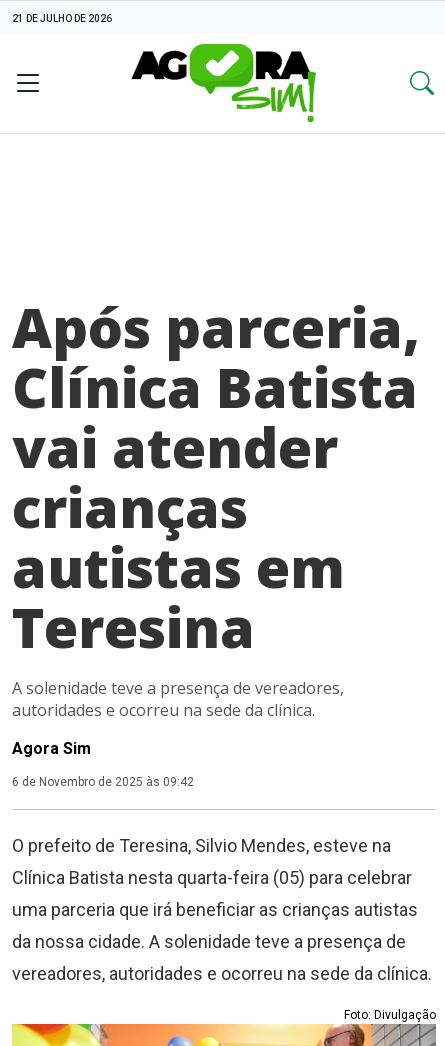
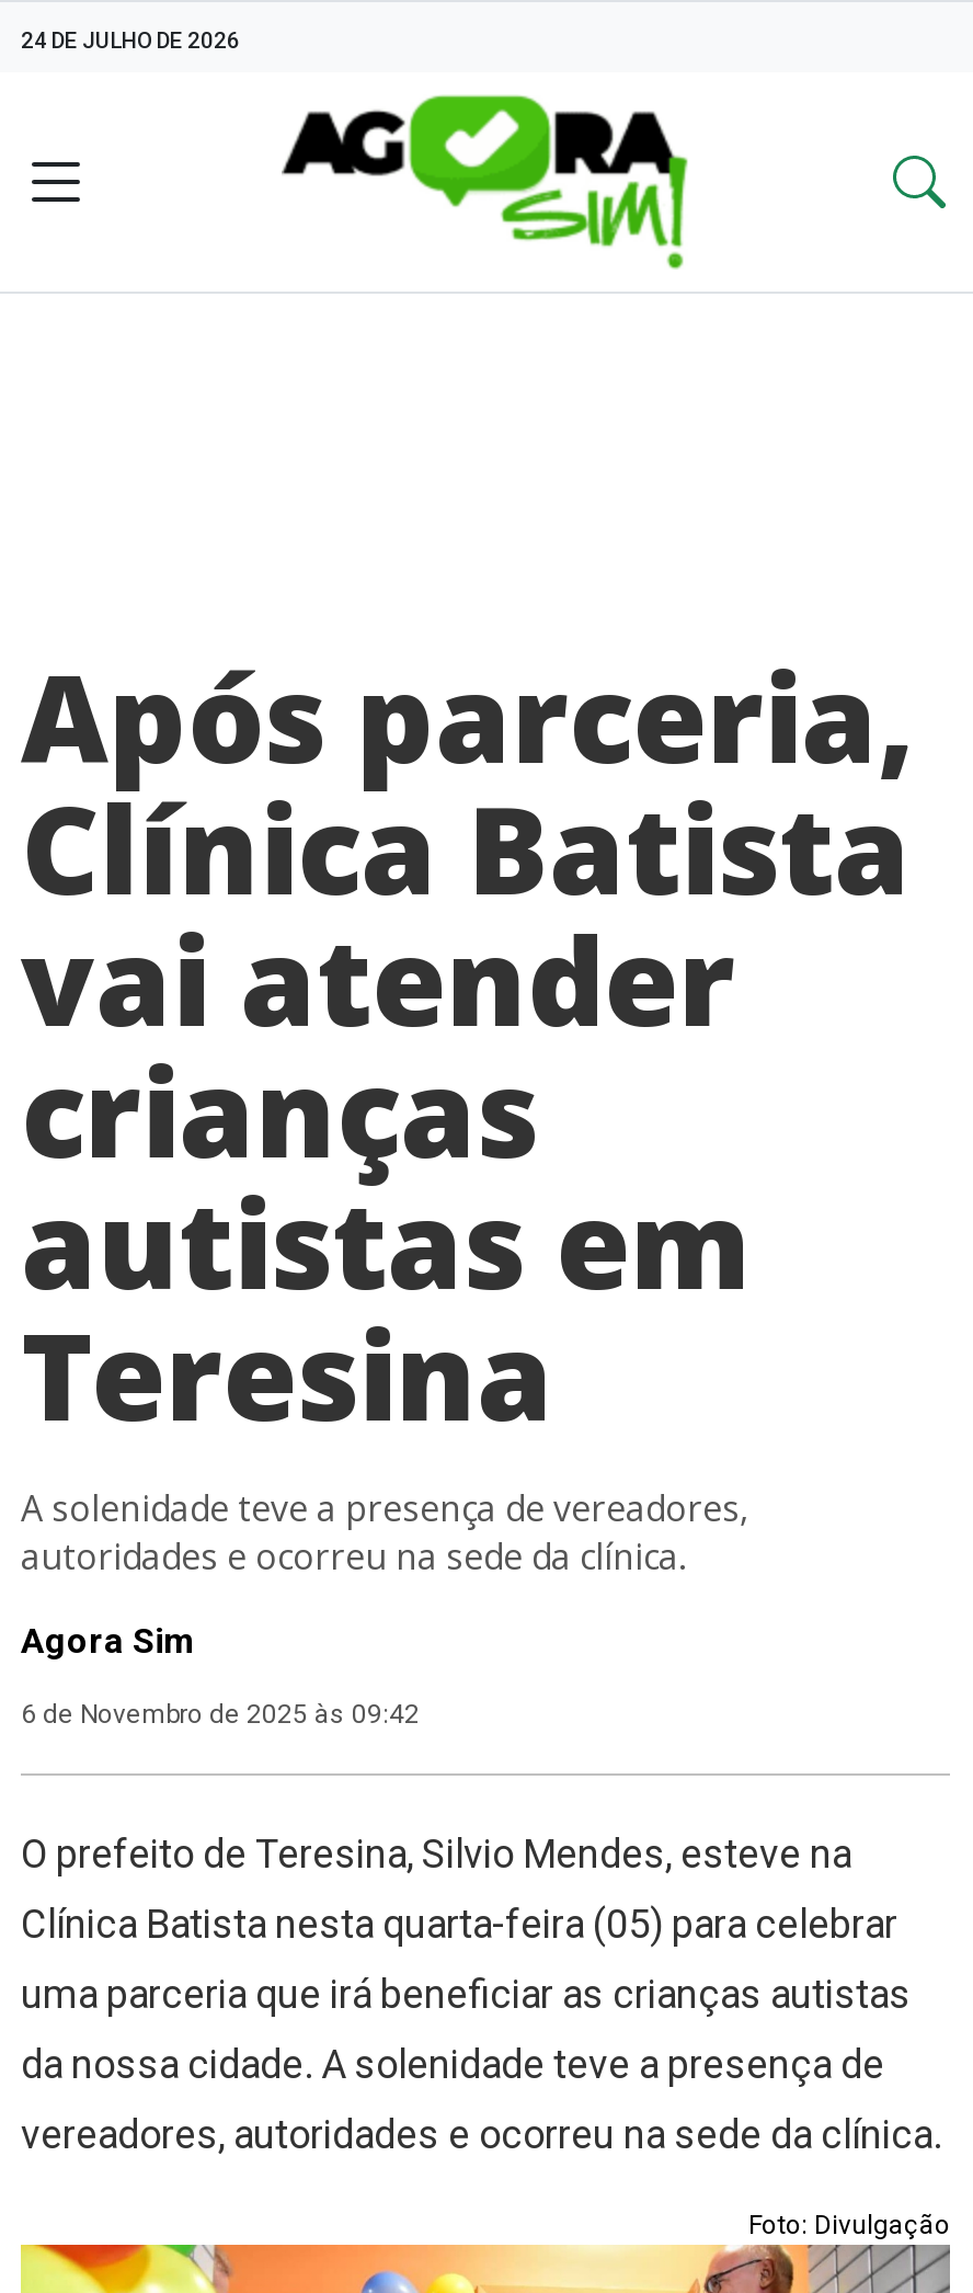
[12,13,112,24] 21 DE JULHO DE 2026 -> [21,28,240,53] 24 DE JULHO DE 2026

